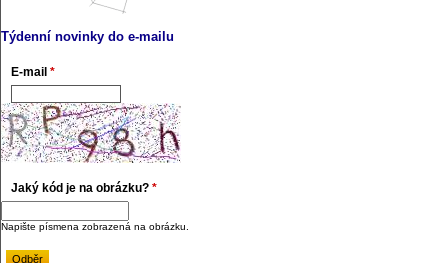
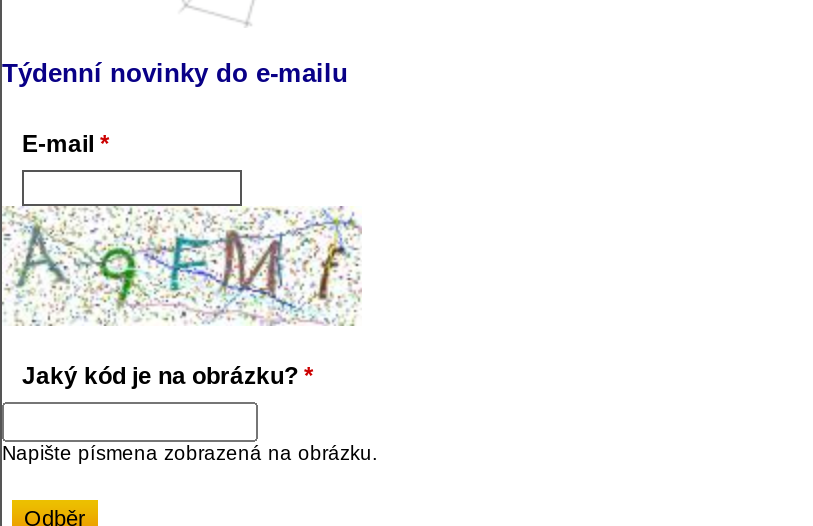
[3,104,181,163] [image] -> [6,206,362,326] [image]

